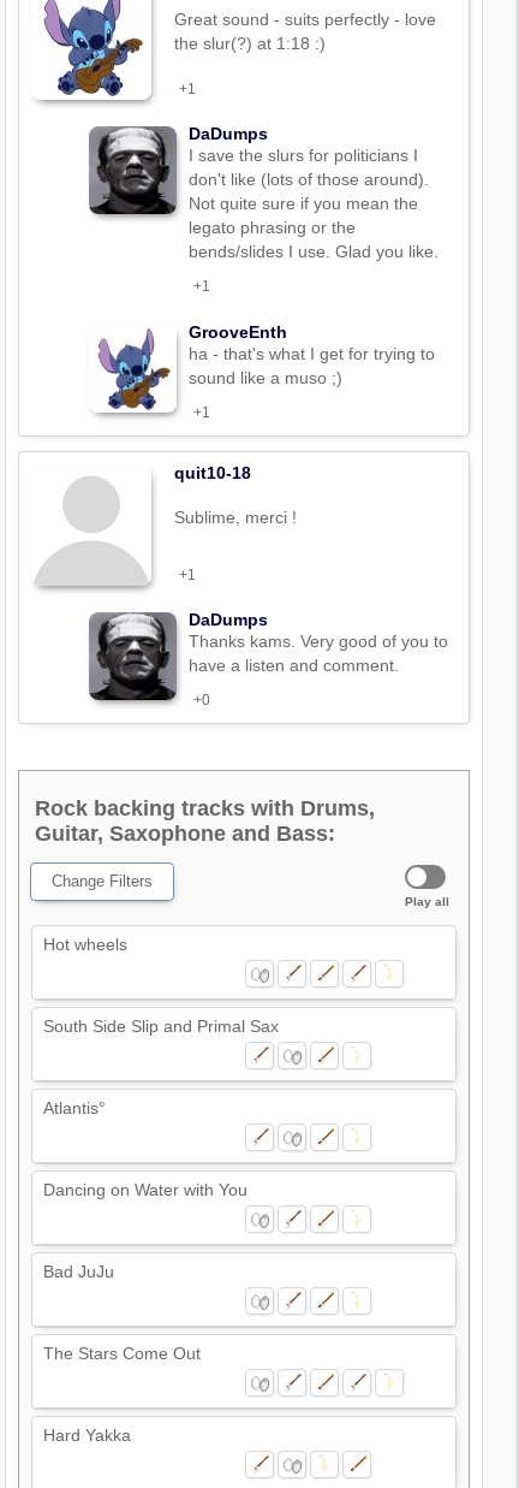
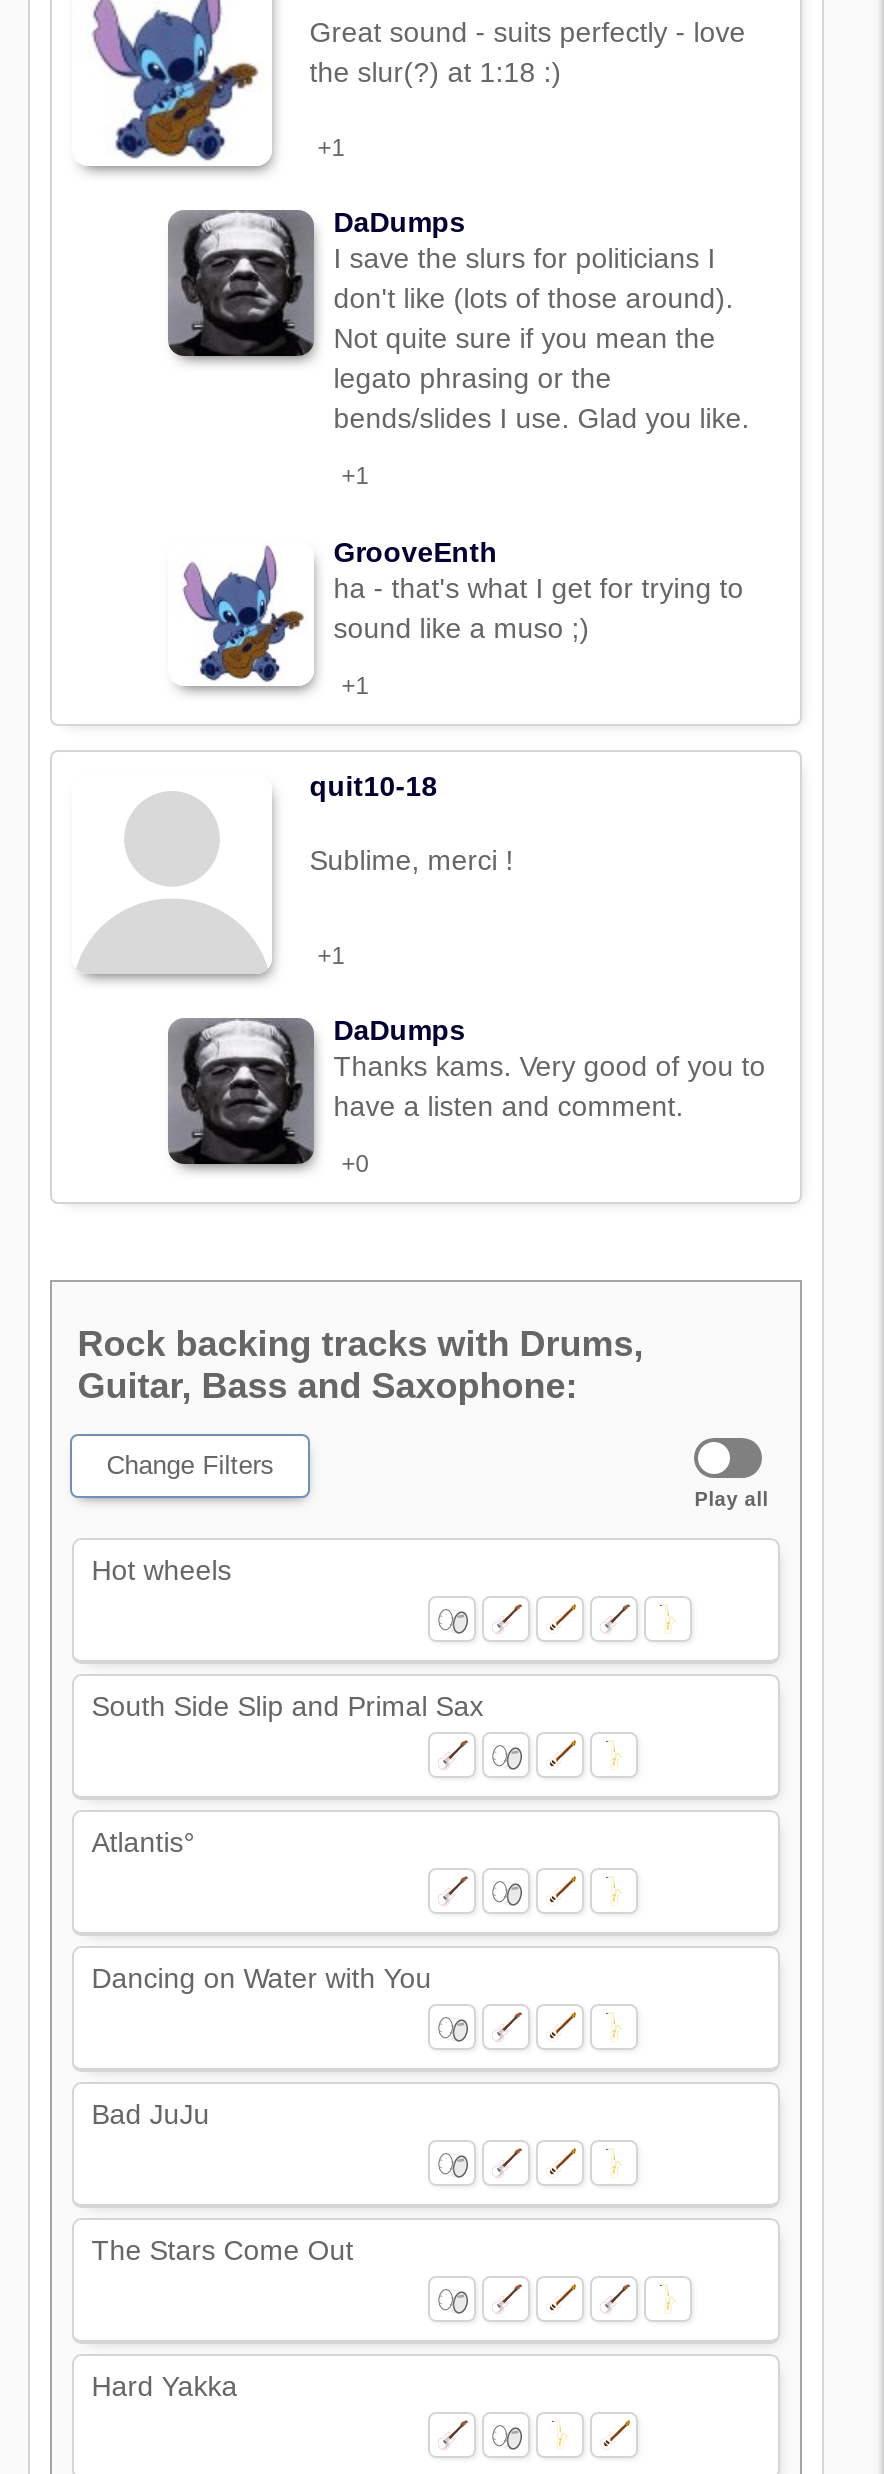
[35,822,335,846] Guitar, Saxophone and Bass: -> [78,1366,578,1406] Guitar, Bass and Saxophone:

